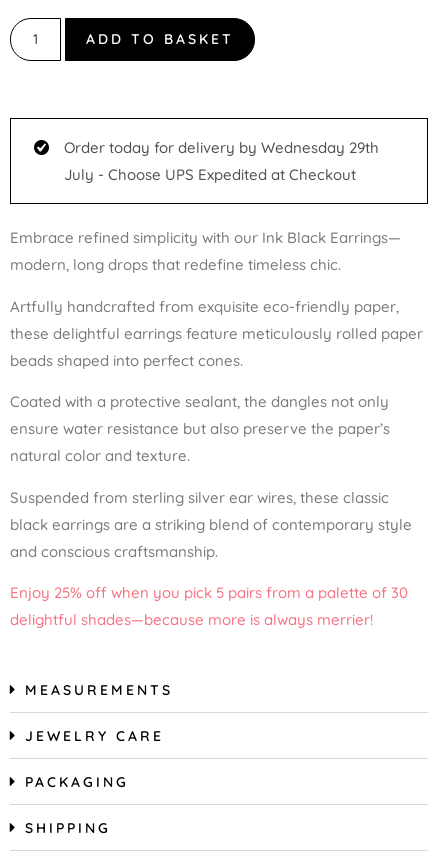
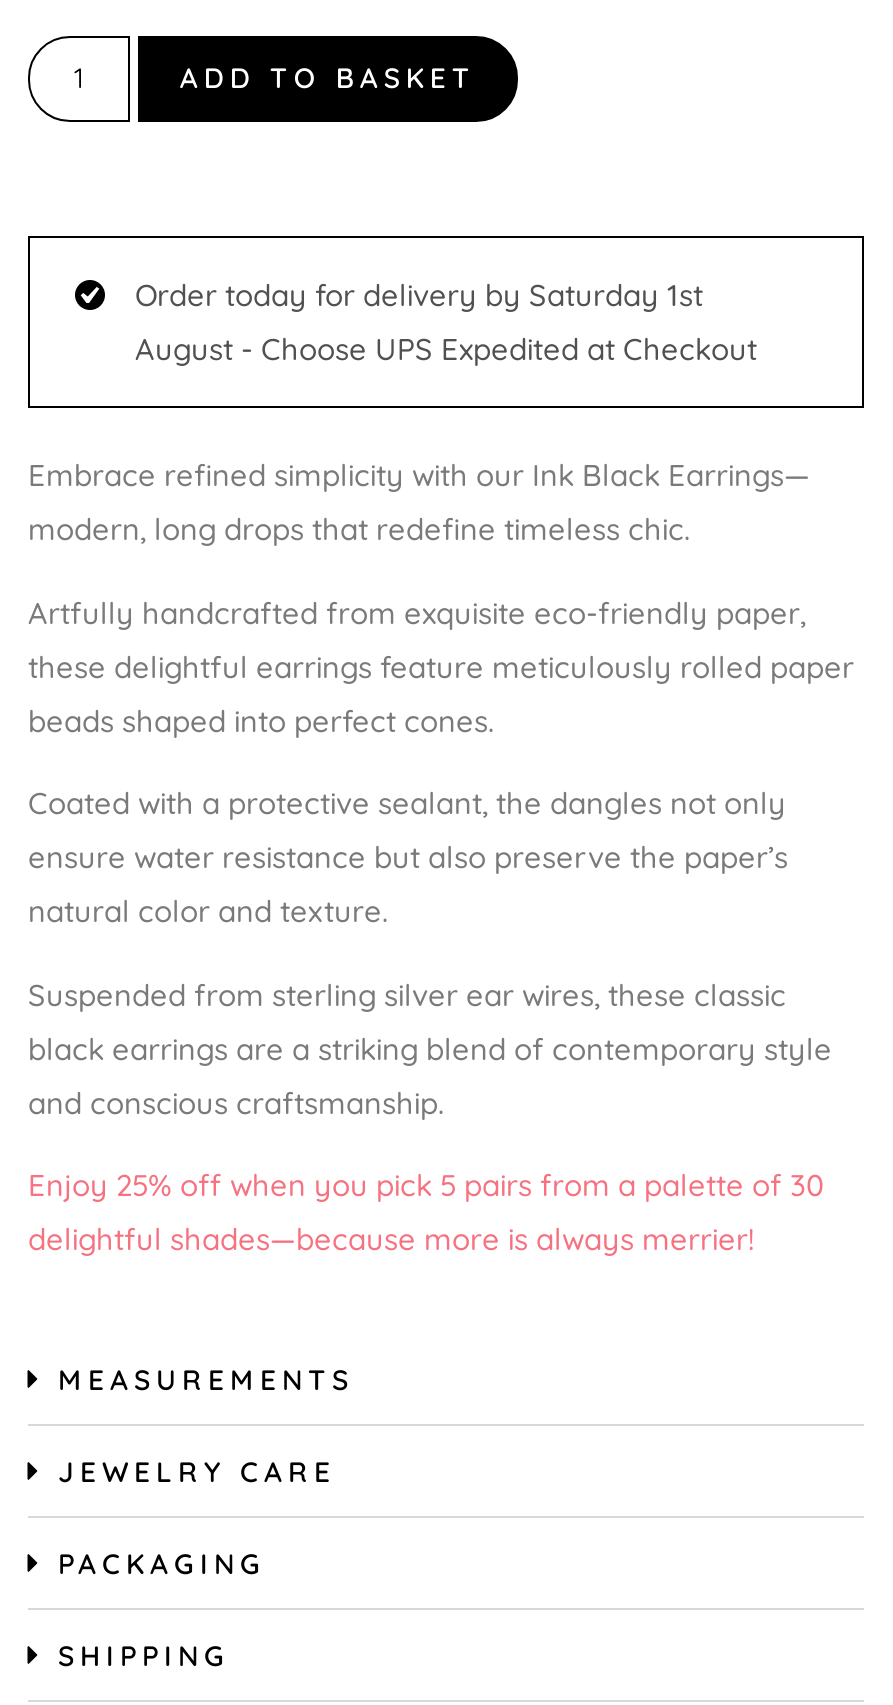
[63,138,378,157] Order today for delivery by Wednesday 29th -> [135,277,703,315] Order today for delivery by Saturday 1st
[63,165,355,184] July - Choose UPS Expedited at Checkout -> [135,331,757,369] August - Choose UPS Expedited at Checkout

